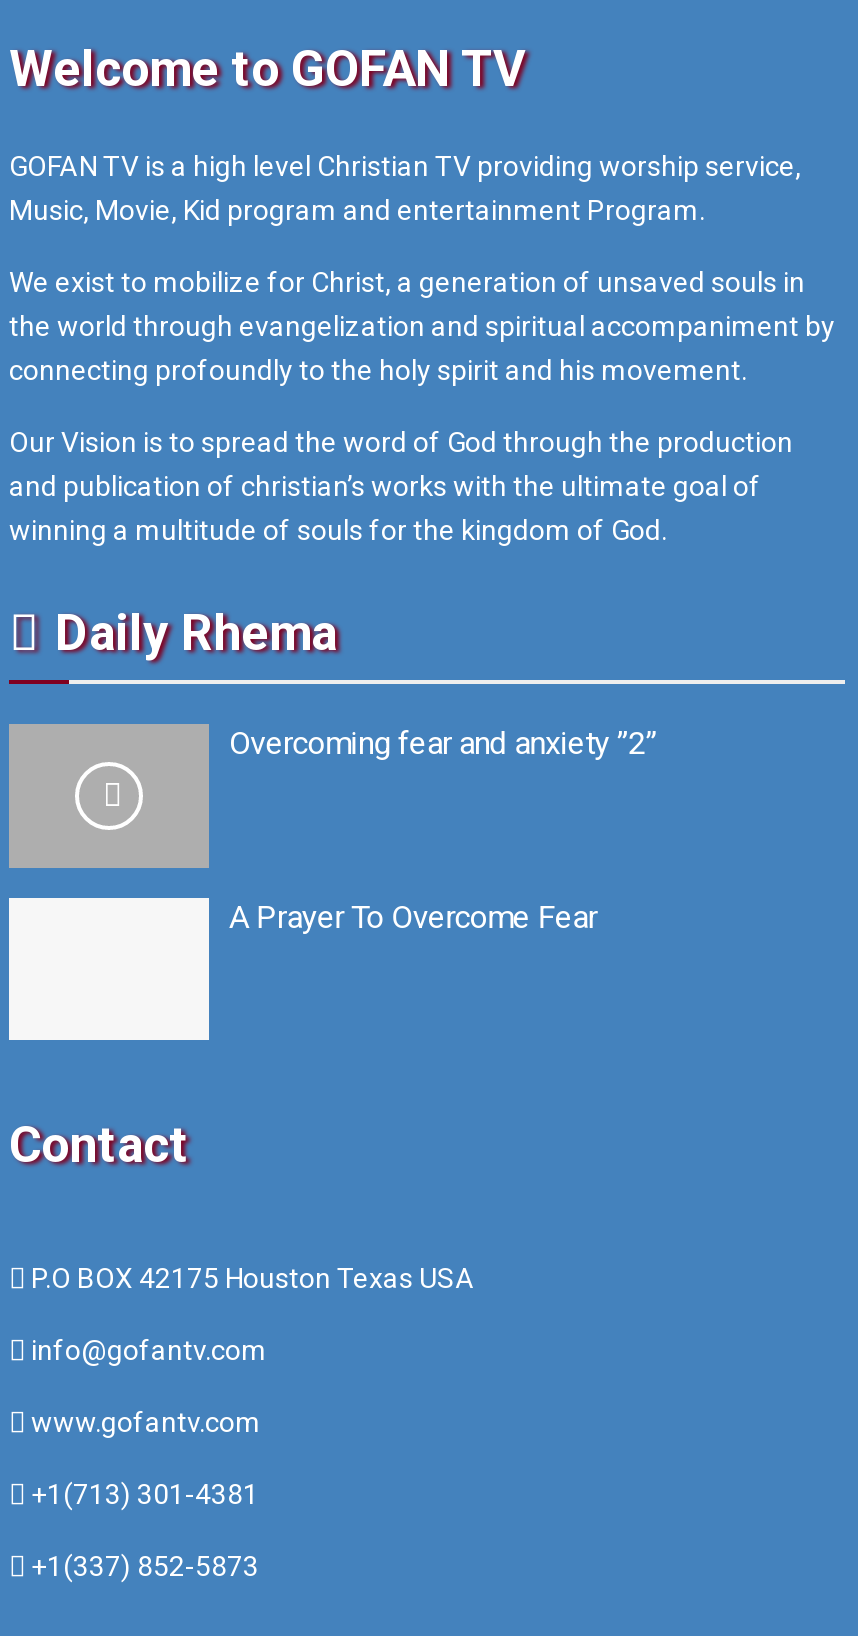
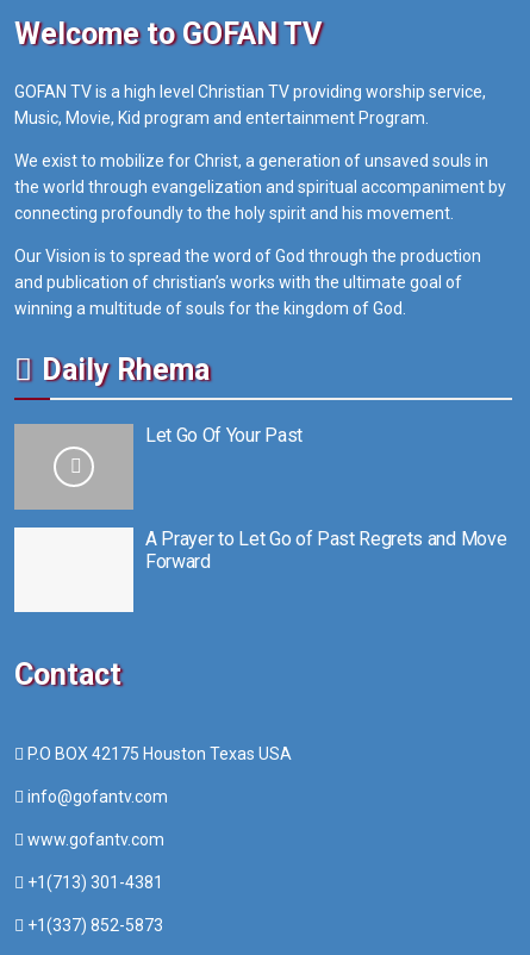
[229,725,657,763] Overcoming fear and anxiety ”2” -> [145,425,302,447] Let Go Of Your Past
[229,898,597,936] A Prayer To Overcome Fear -> [145,528,506,573] A Prayer to Let Go of Past Regrets and Move | Forward

